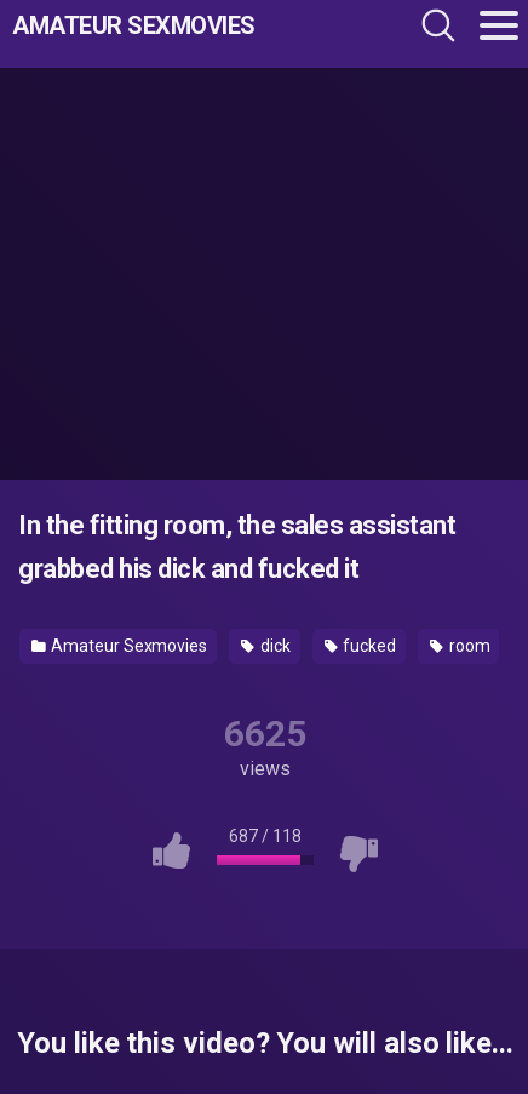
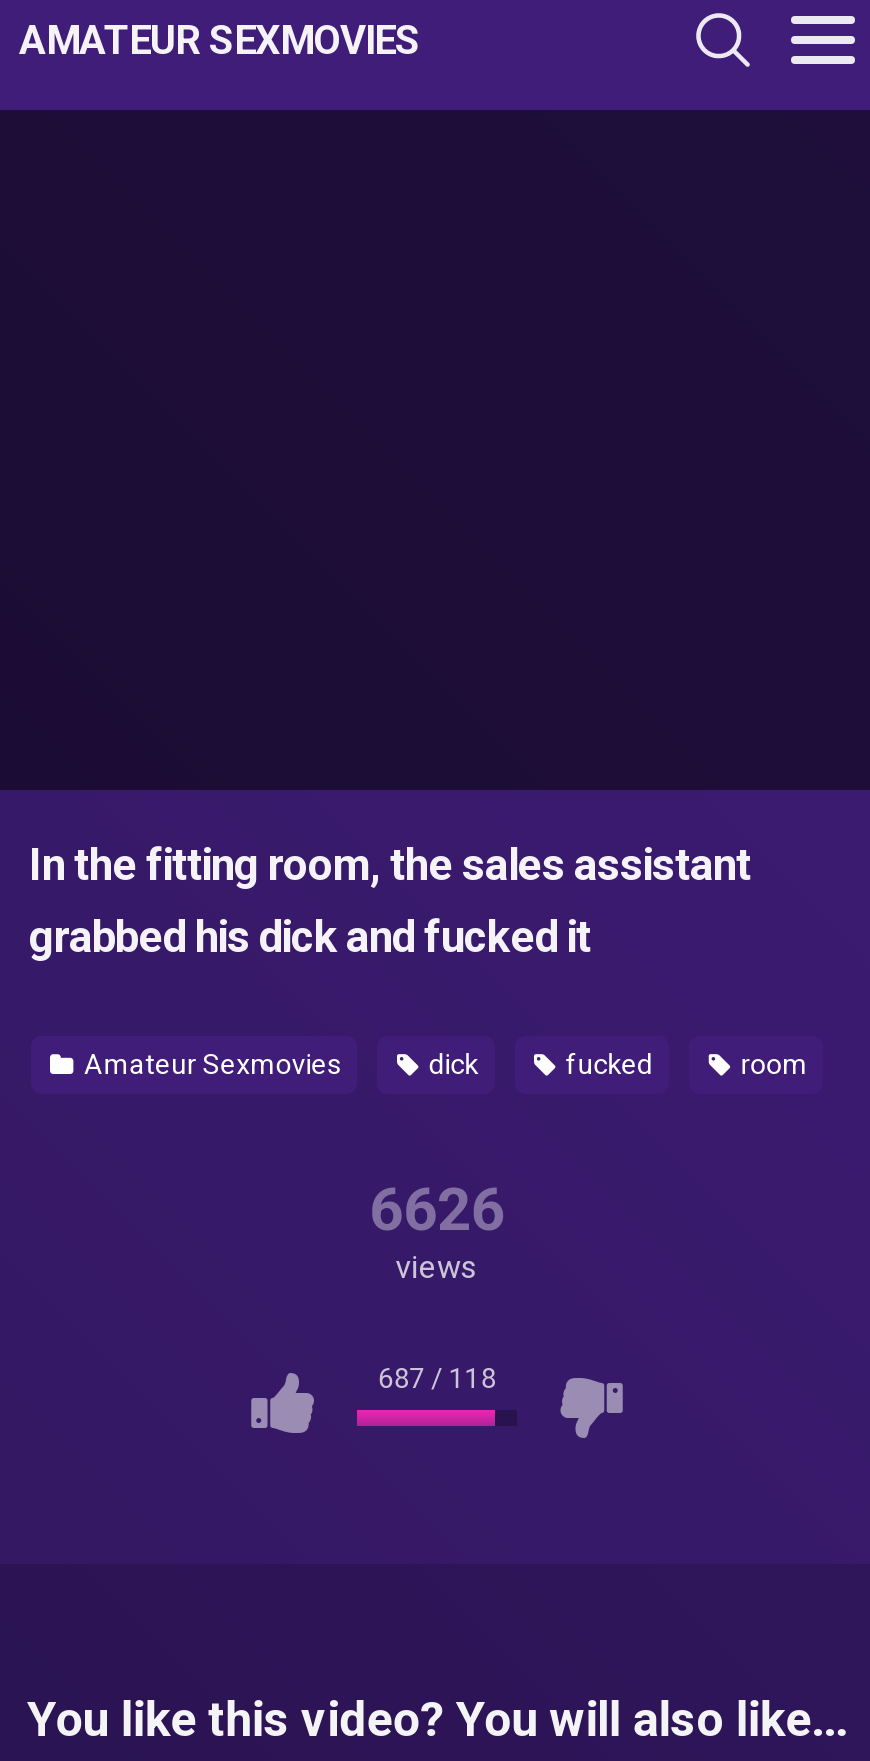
[224,712,306,755] 6625 -> [369,1174,505,1244] 6626

